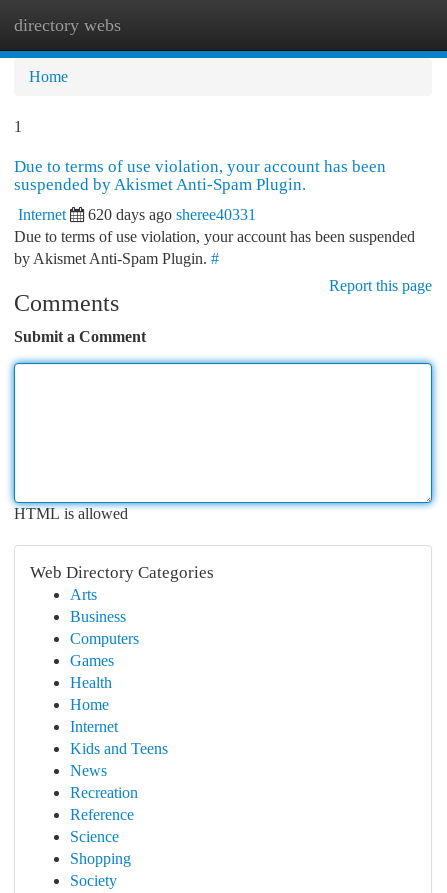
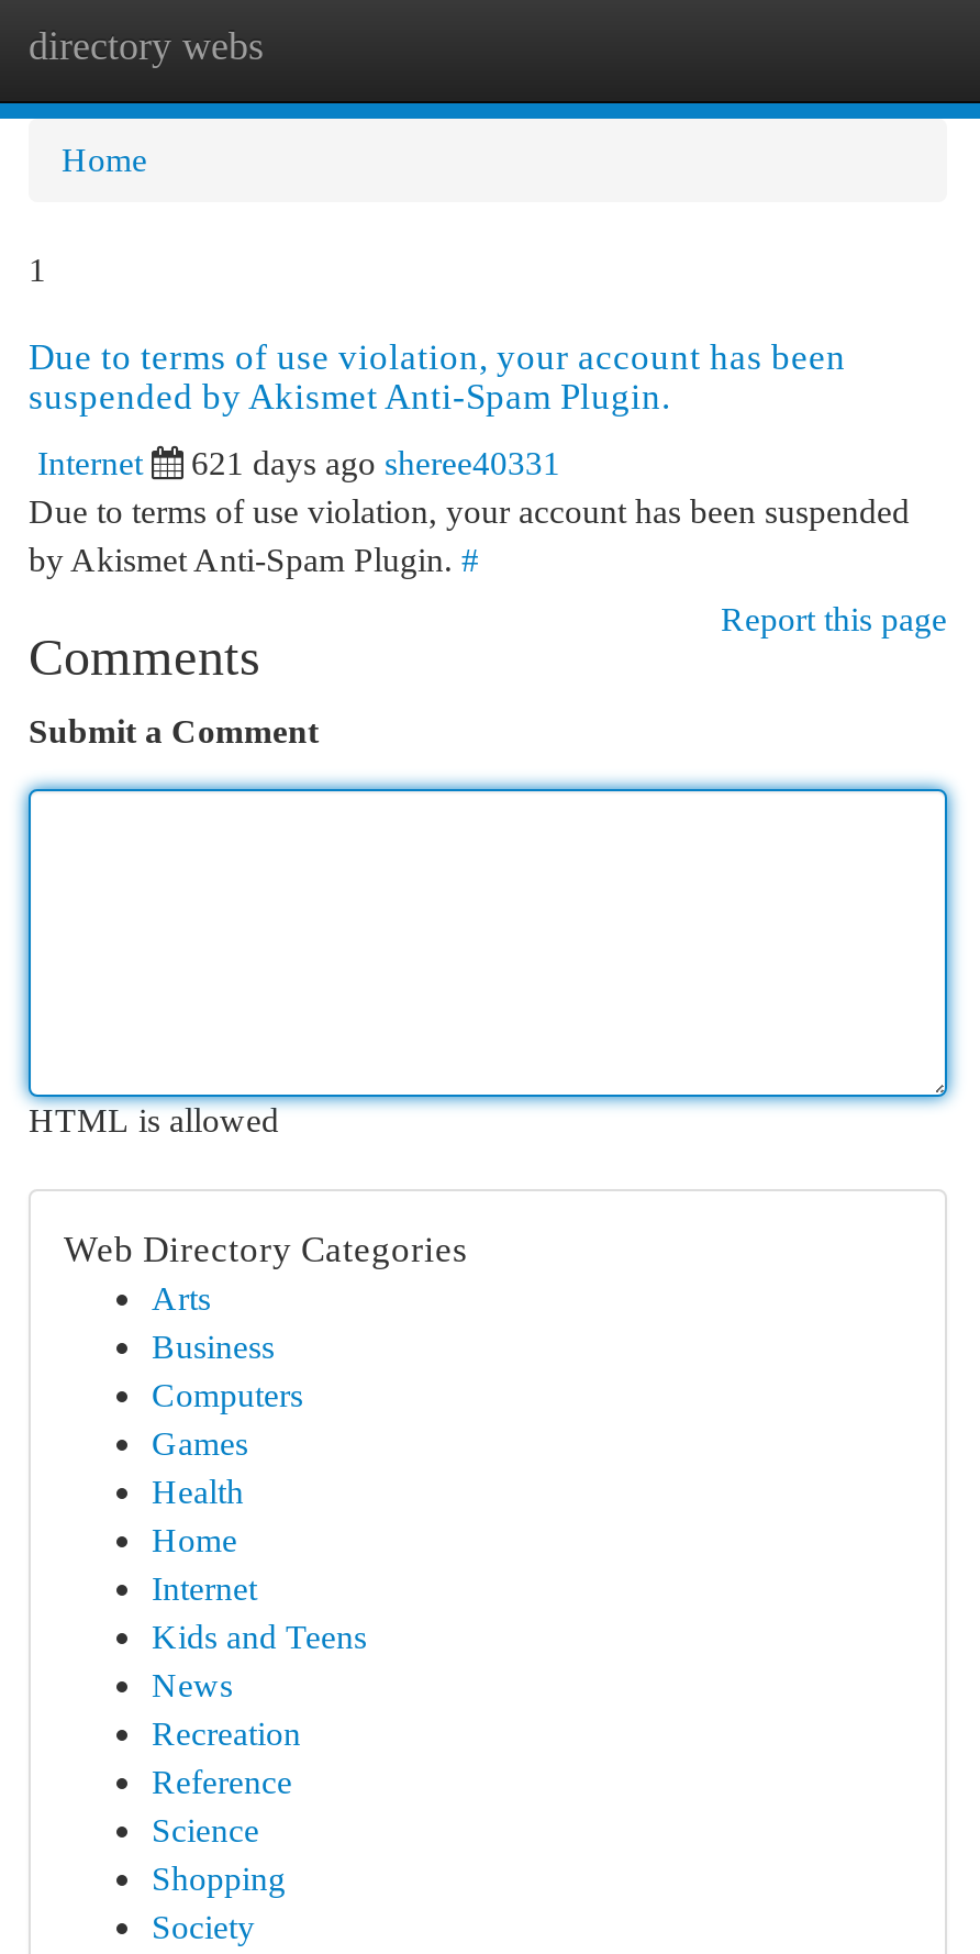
[88,206,256,223] 620 days ago sheree40331 -> [191,444,560,481] 621 days ago sheree40331

